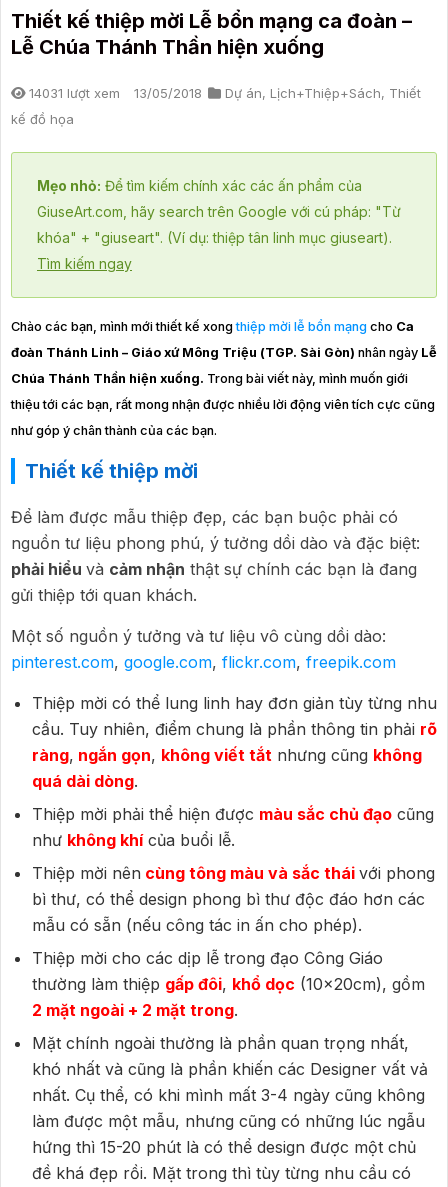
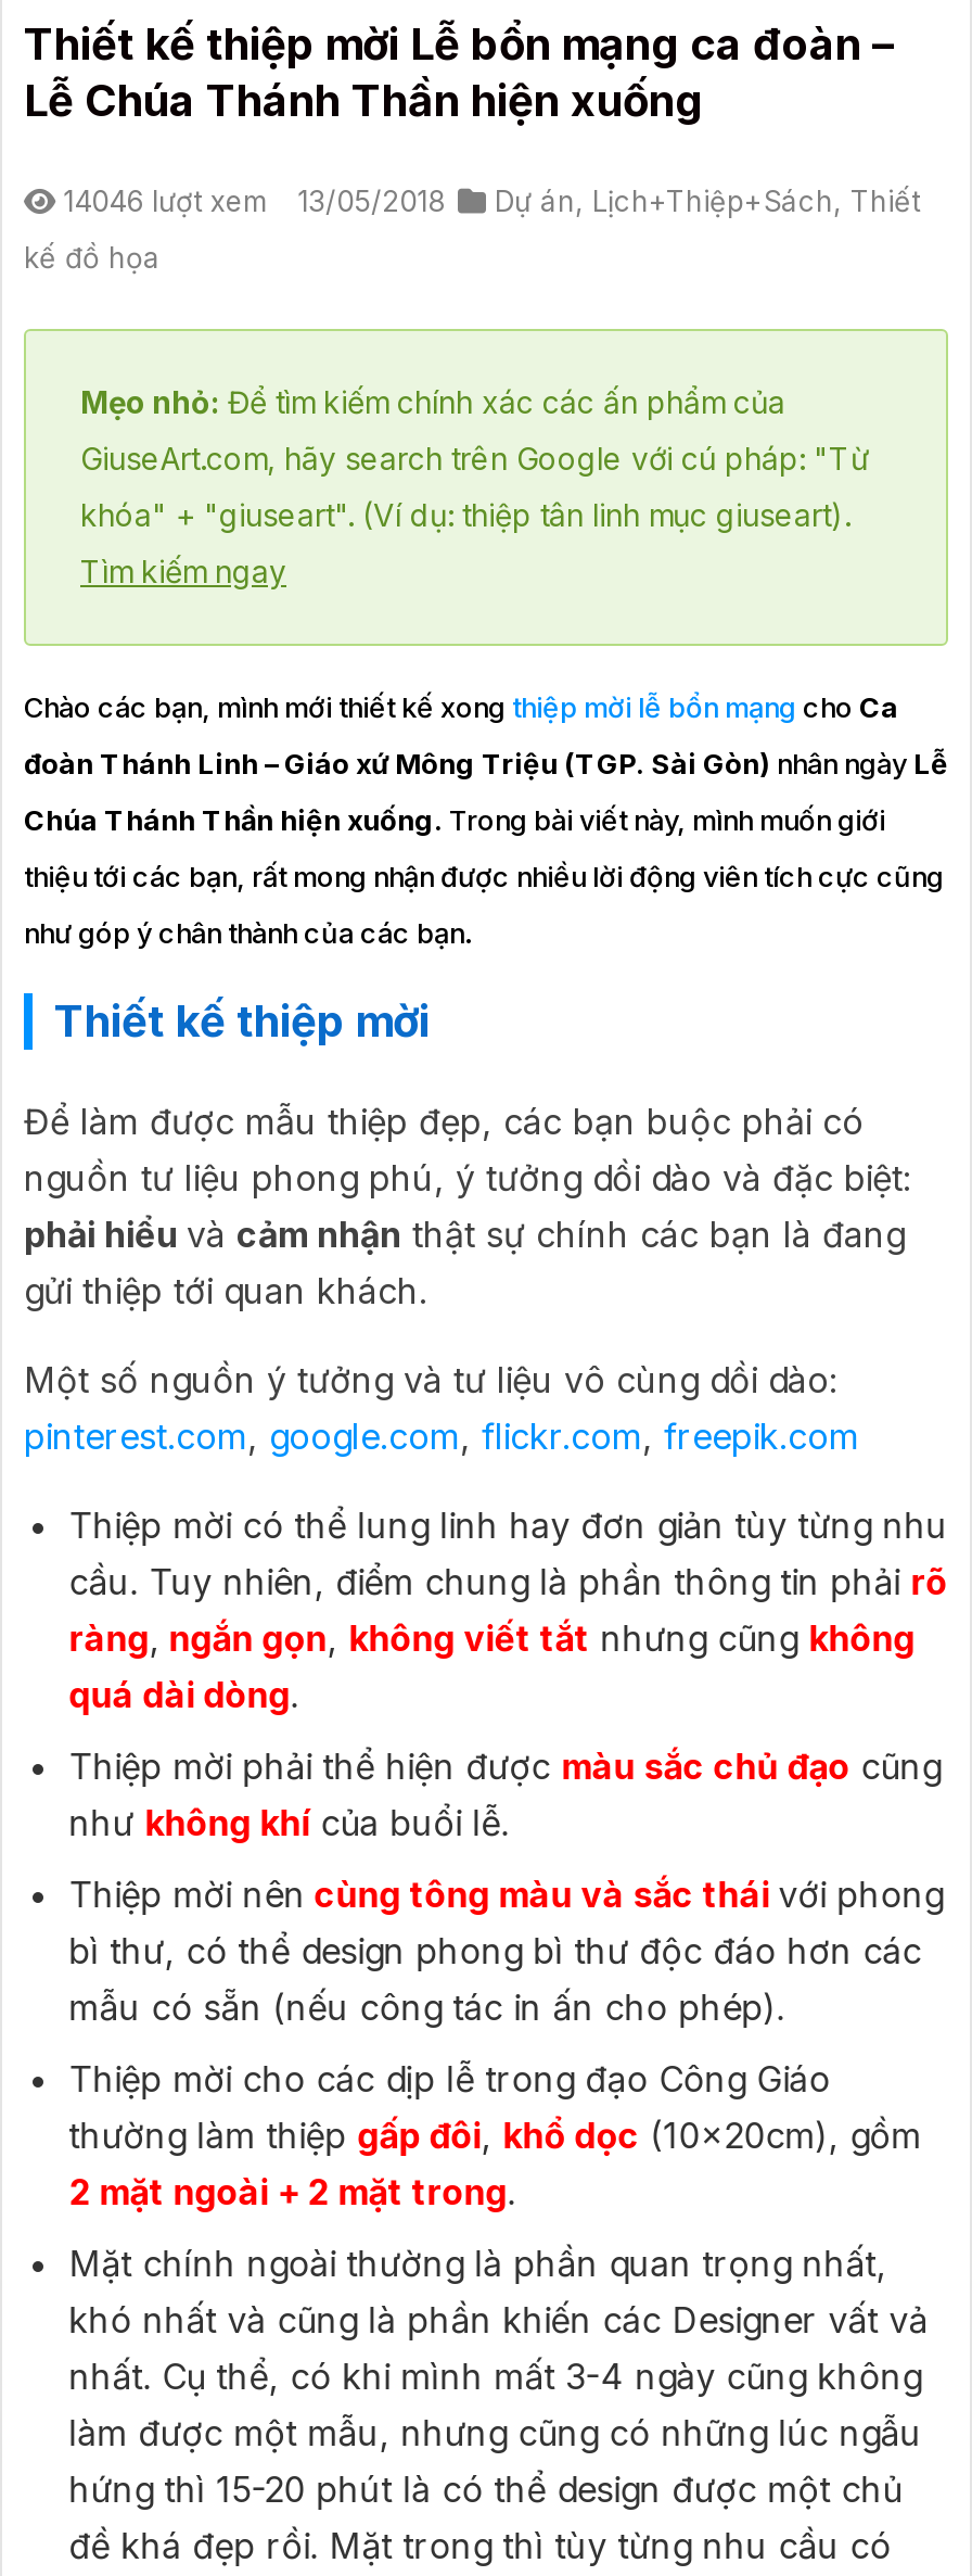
[29,85,421,101] 14031 lượt xem 13/05/2018 Dự án, Lịch+Thiệp+Sách, Thiết -> [63,183,920,218] 14046 lượt xem 13/05/2018 Dự án, Lịch+Thiệp+Sách, Thiết

